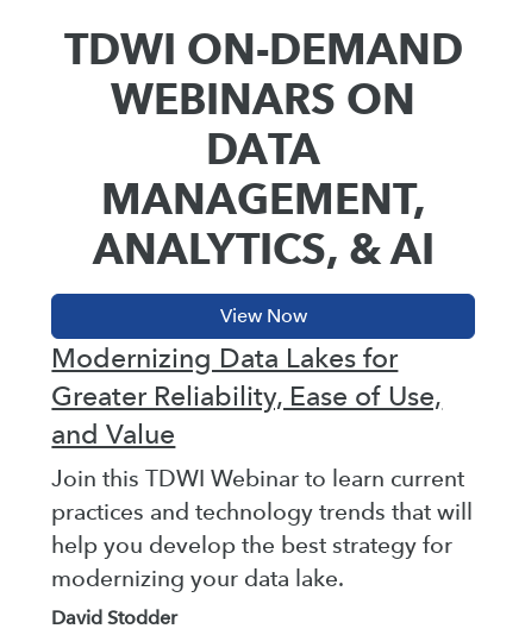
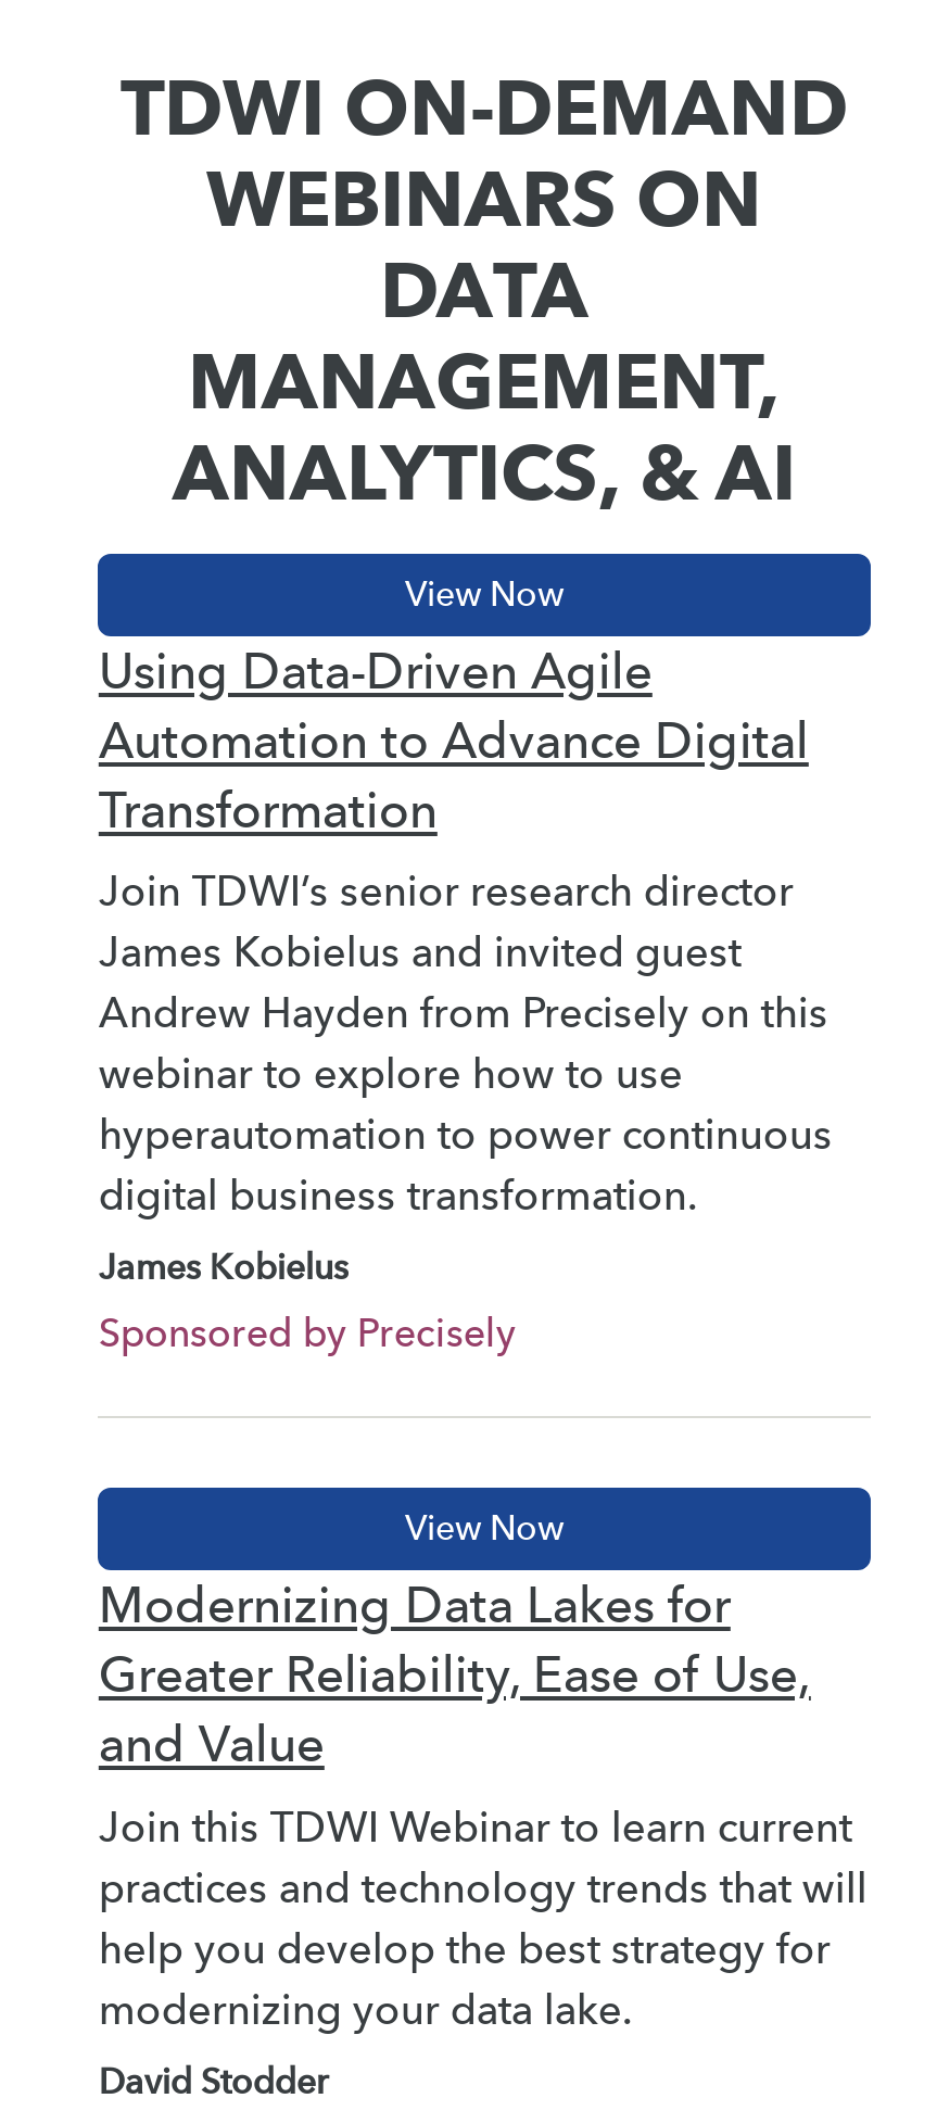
none -> [99,640,833,1357] Using Data-Driven Agile | Automation to Advance Digital | Transformation | Join TDWI’s senior research director | James Kobielus and invited guest | Andrew Hayden from Precisely on this | webinar to explore how to use | hyperautomation to power continuous | digital business transformation. | James Kobielus | Sponsored by Precisely

